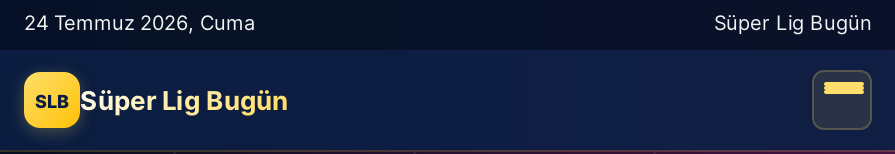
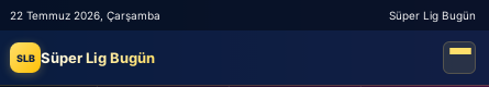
[24,10,256,34] 24 Temmuz 2026, Cuma -> [10,9,160,22] 22 Temmuz 2026, Çarşamba

